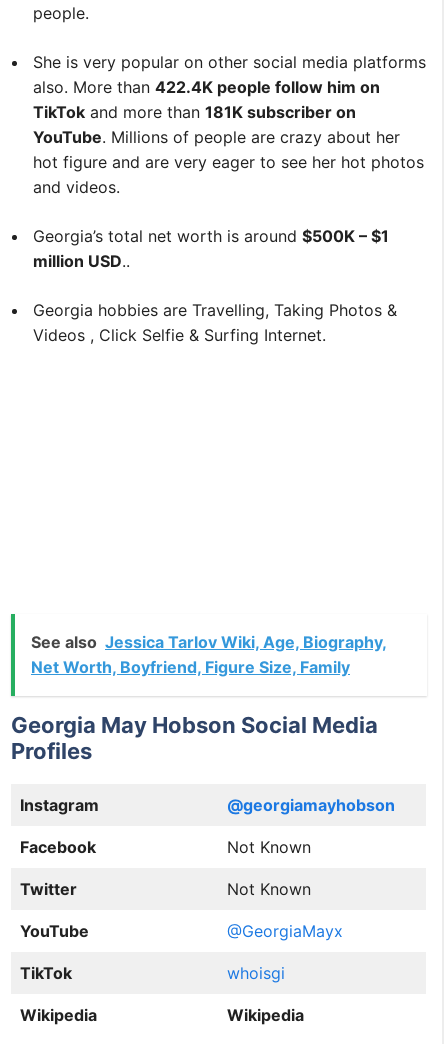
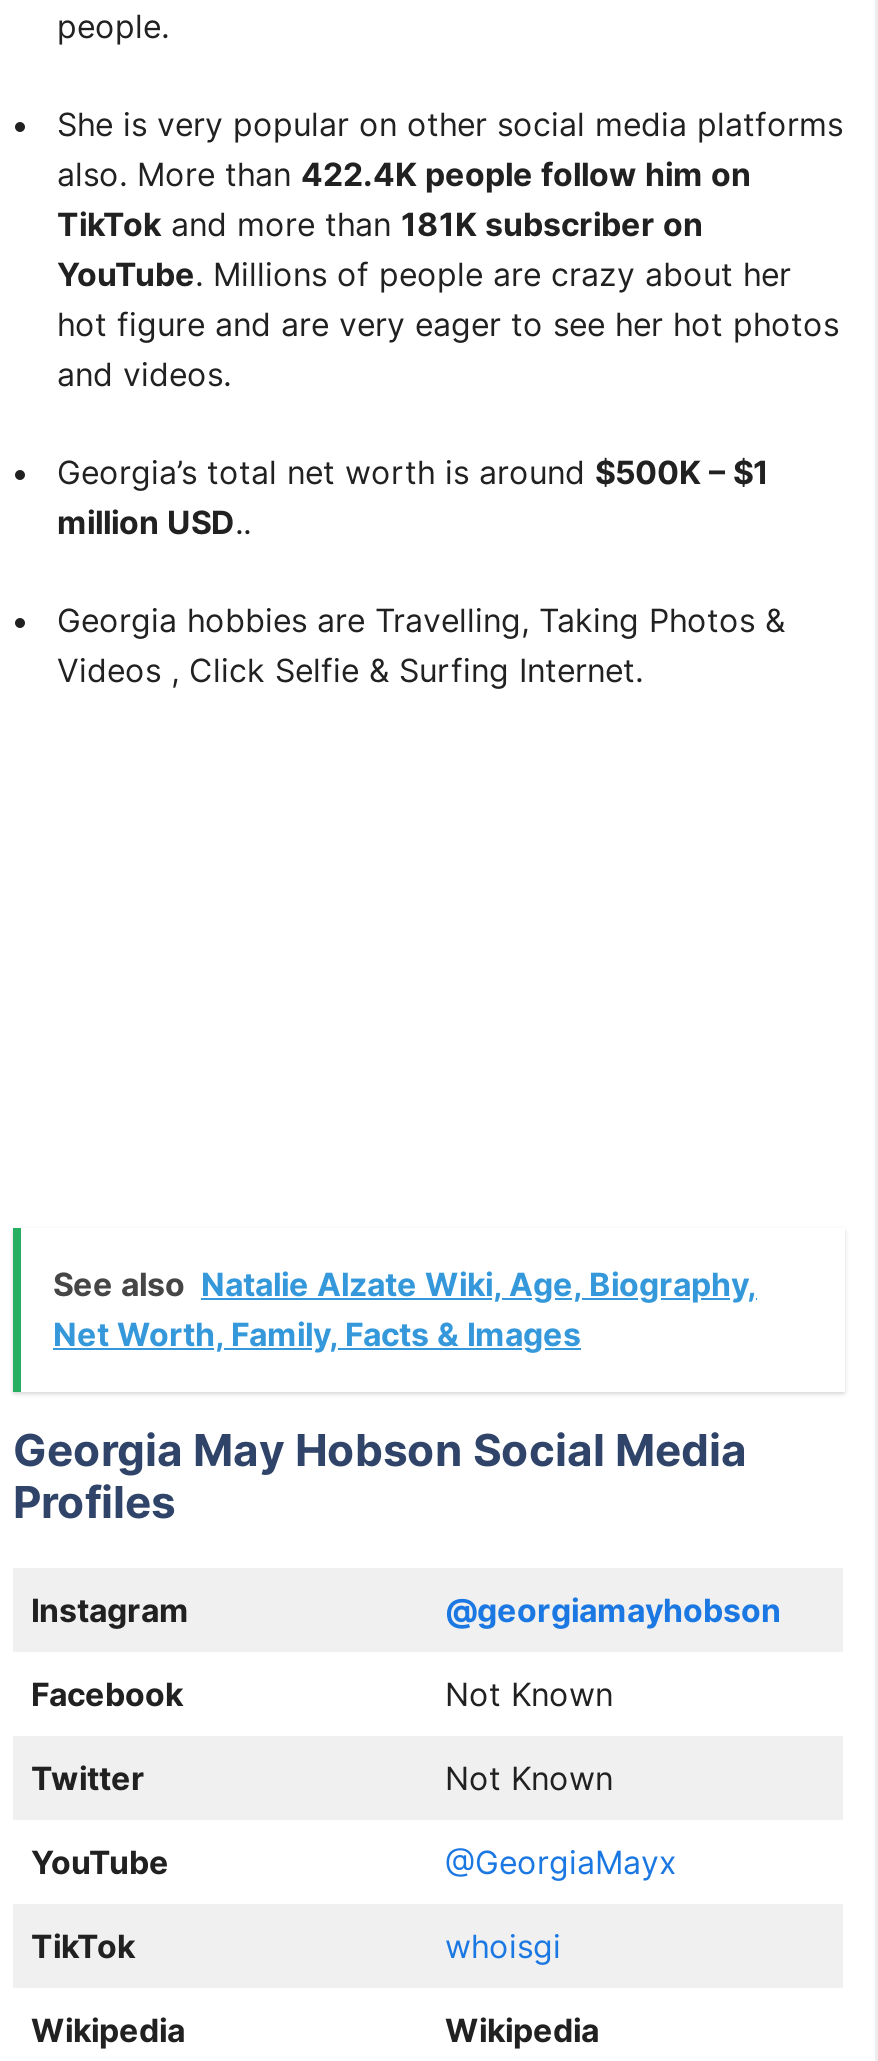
[31,631,387,651] See also Jessica Tarlov Wiki, Age, Biography, -> [53,1263,757,1303] See also Natalie Alzate Wiki, Age, Biography,
[31,656,350,676] Net Worth, Boyfriend, Figure Size, Family -> [53,1313,581,1353] Net Worth, Family, Facts & Images

